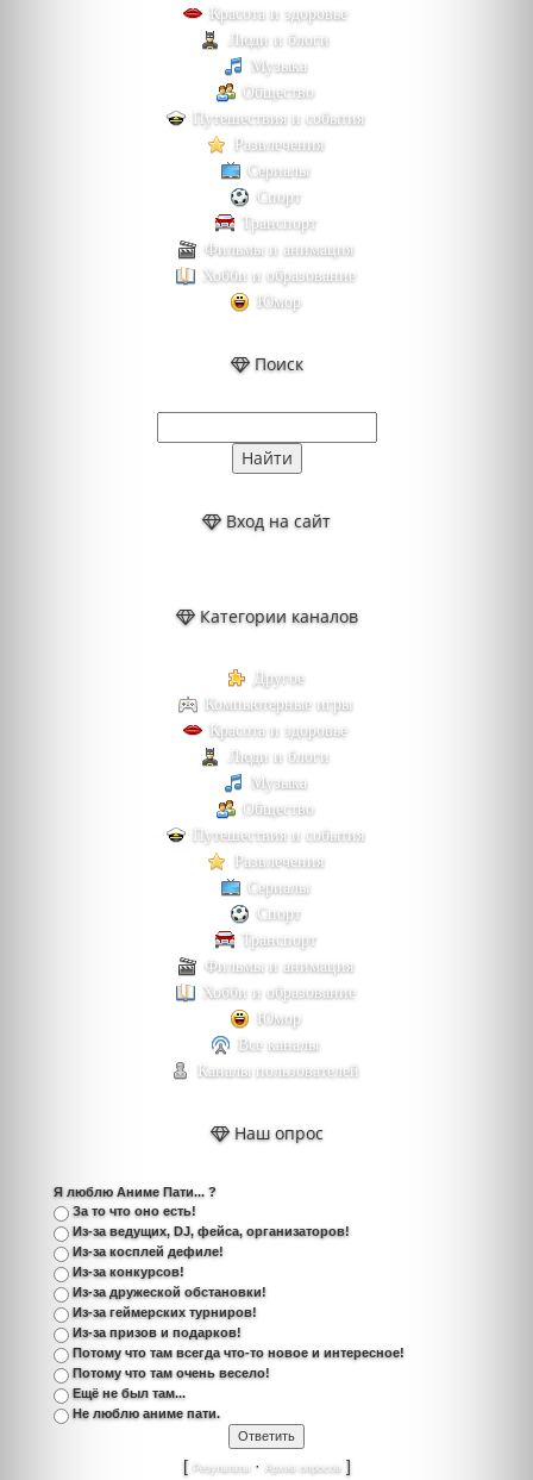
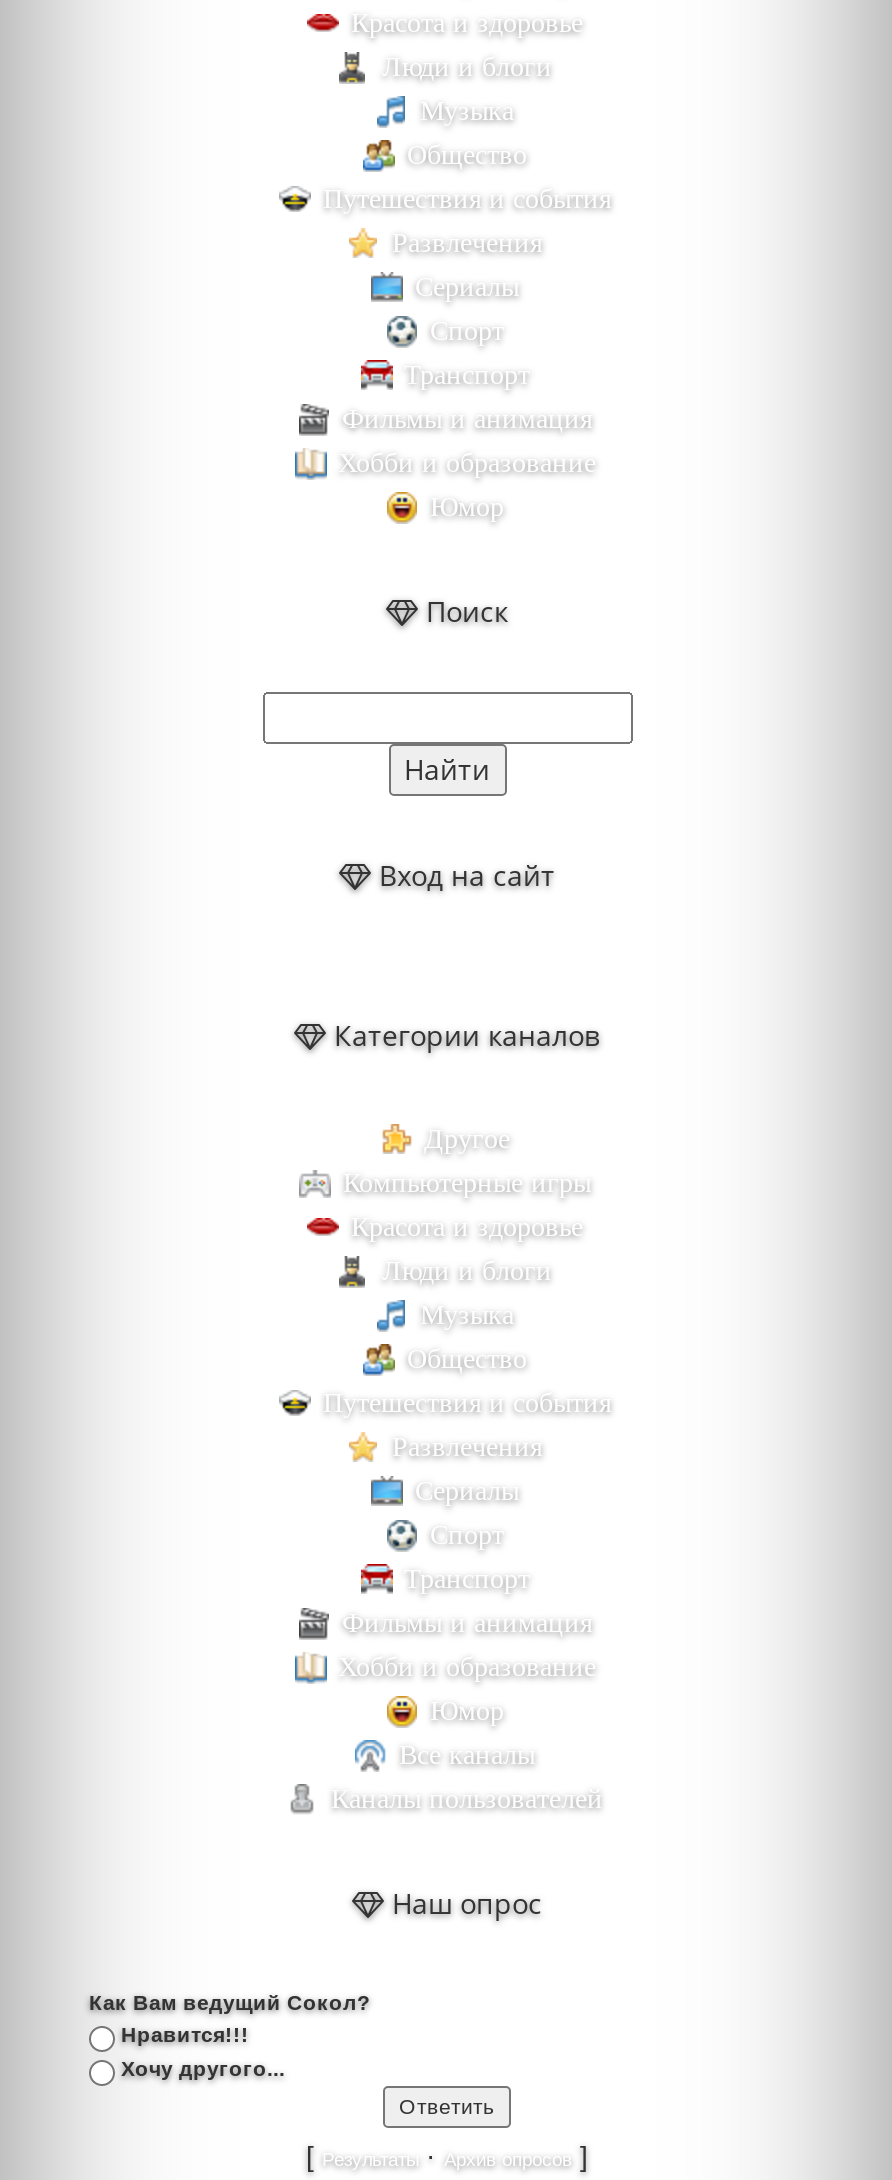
[54,1184,405,1420] Я люблю Аниме Пати... ? | За то что оно есть! | Из-за ведущих, DJ, фейса, организаторов! | Из-за косплей дефиле! | Из-за конкурсов! | Из-за дружеской обстановки! | Из-за геймерских турниров! | Из-за призов и подарков! | Потому что там всегда что-то новое и интересное! | Потому что там очень весело! | Ещё не был там... | Не люблю аниме пати. -> [89,1989,371,2079] Как Вам ведущий Сокол? | Нравится!!! | Хочу другого...

